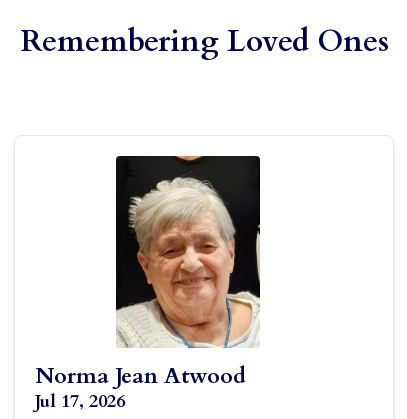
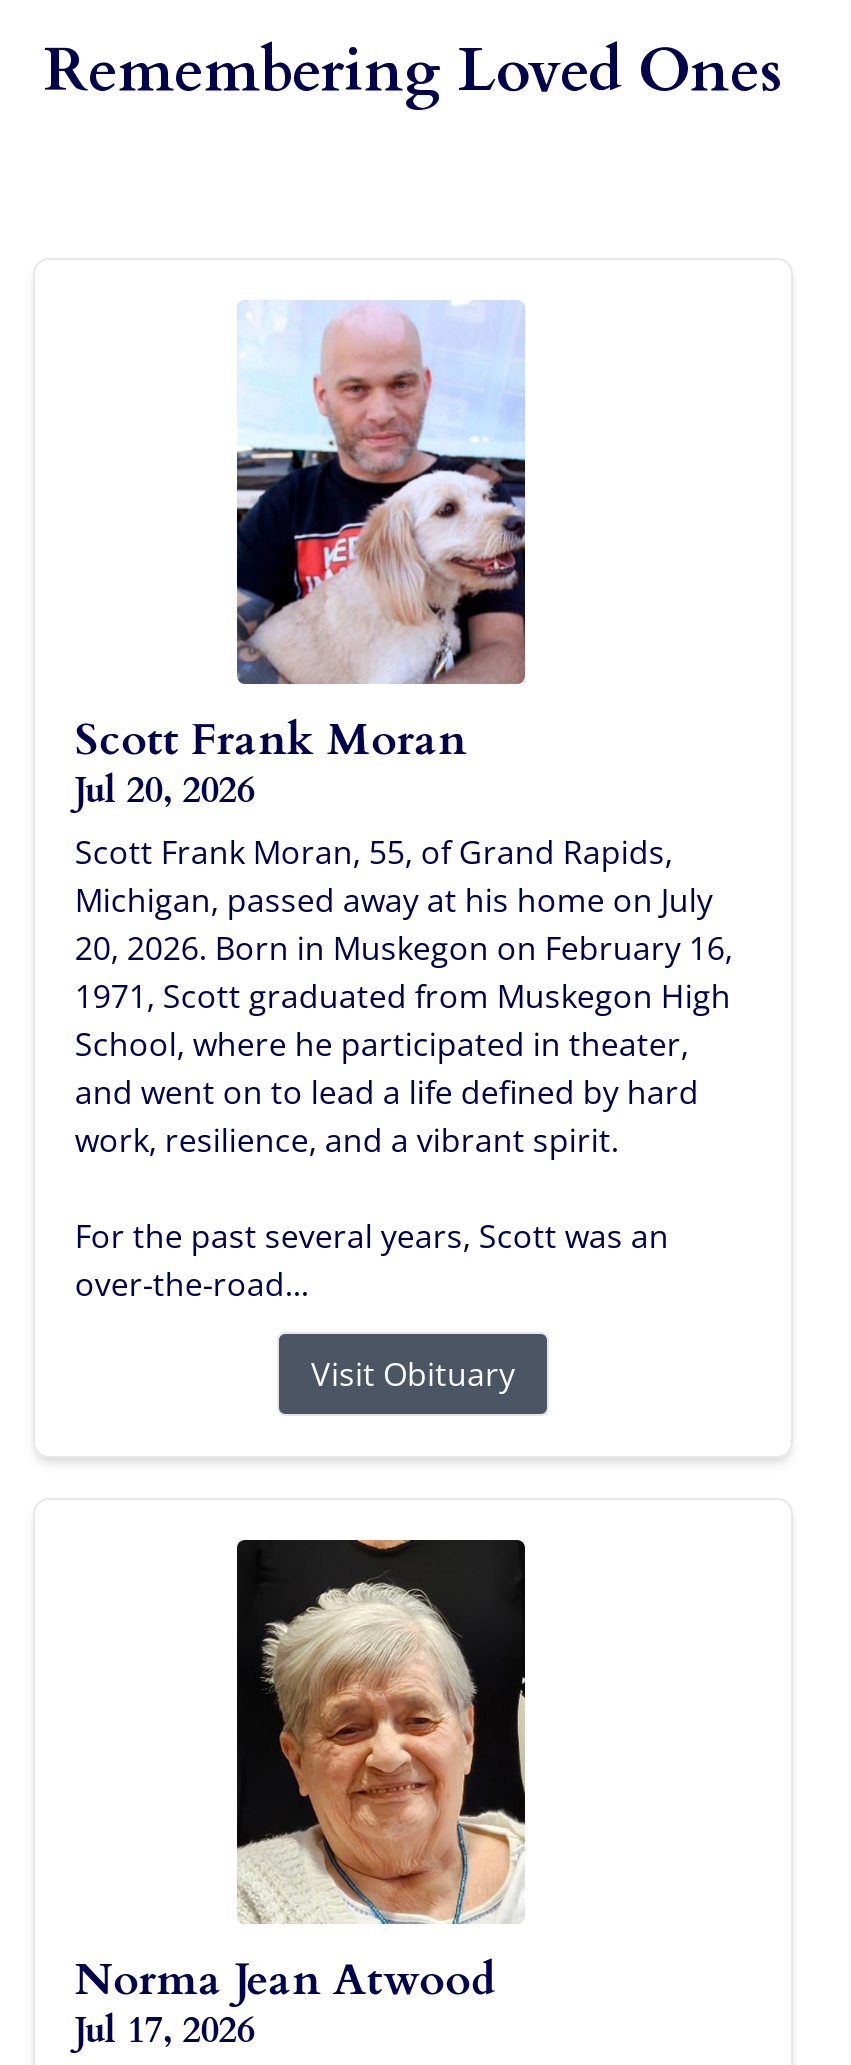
none -> [75,300,733,1396] [image] | Scott Frank Moran | Jul 20, 2026 | Scott Frank Moran, 55, of Grand Rapids, | Michigan, passed away at his home on July | 20, 2026. Born in Muskegon on February 16, | 1971, Scott graduated from Muskegon High | School, where he participated in theater, | and went on to lead a life defined by hard | work, resilience, and a vibrant spirit. | For the past several years, Scott was an | over-the-road... | Visit Obituary

